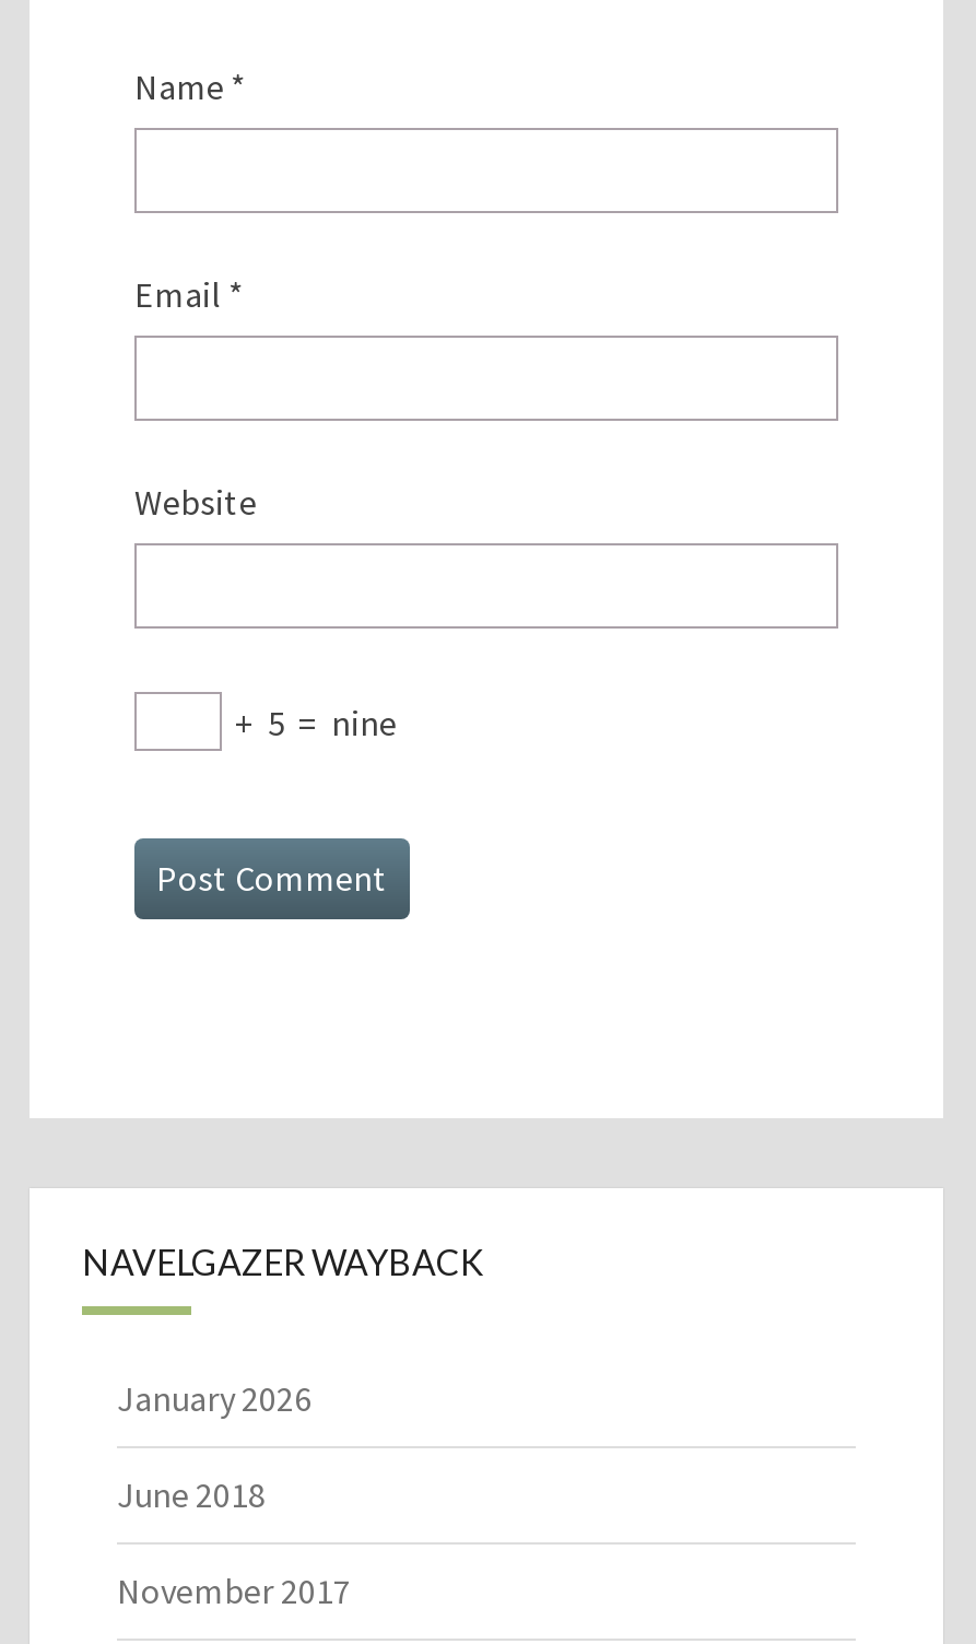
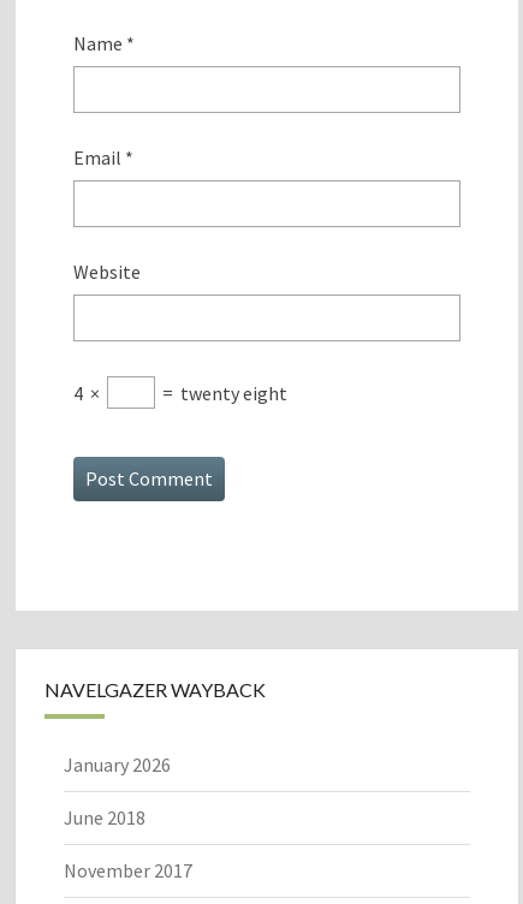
[228,700,397,744] + 5 = nine -> [73,381,287,405] 4 × | = twenty eight

